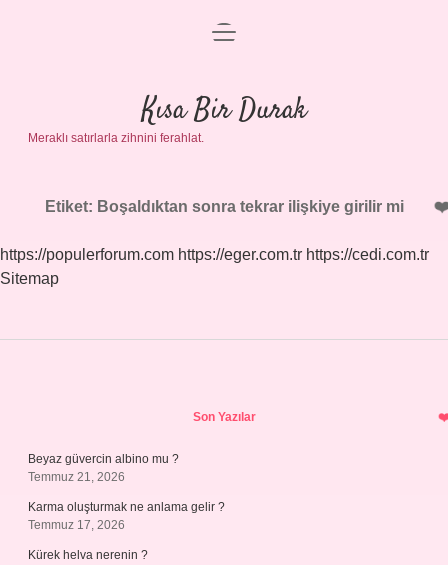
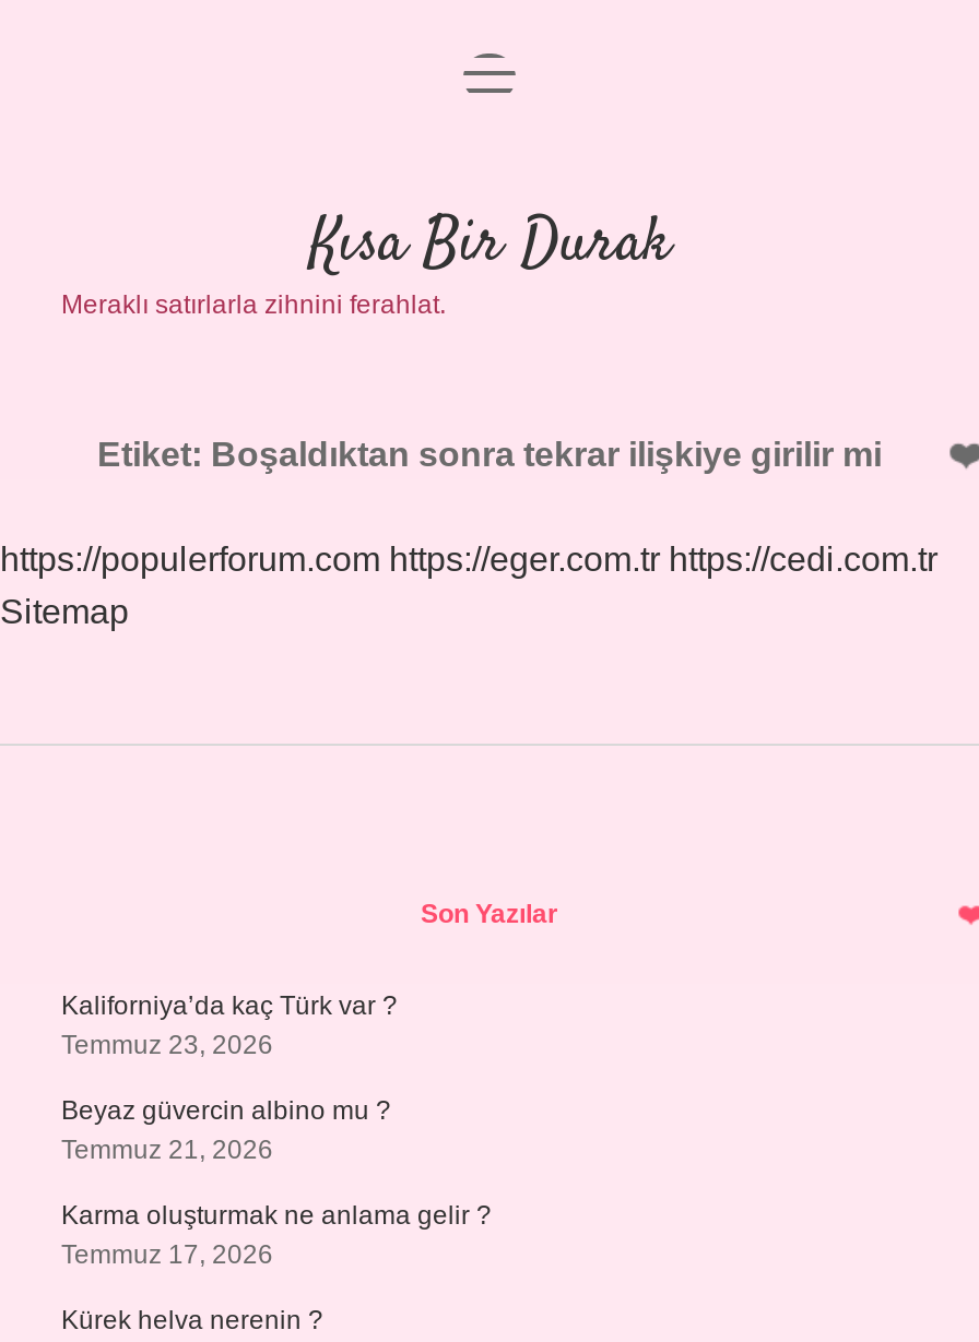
none -> [61,990,398,1060] Kaliforniya’da kaç Türk var ? | Temmuz 23, 2026

